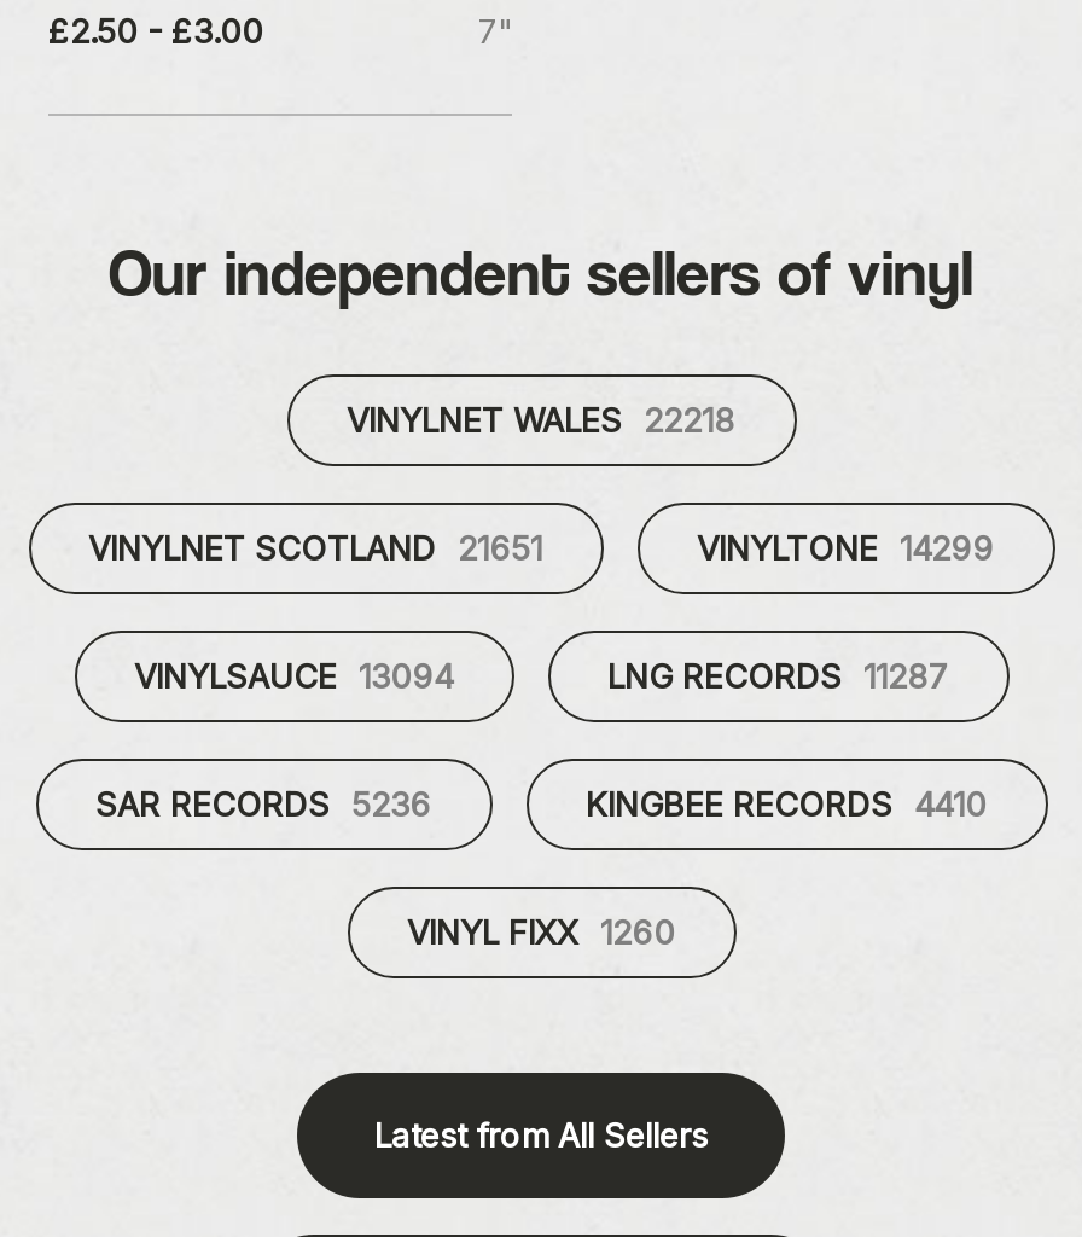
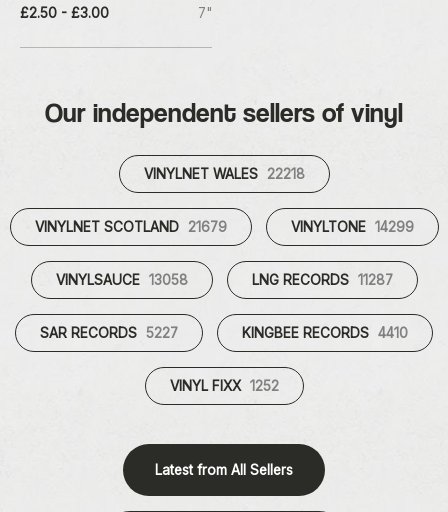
[88,529,542,568] VINYLNET SCOTLAND 21651 -> [34,219,226,235] VINYLNET SCOTLAND 21679
[134,657,453,696] VINYLSAUCE 13094 -> [55,272,187,288] VINYLSAUCE 13058
[95,785,431,824] SAR RECORDS 5236 -> [40,325,178,341] SAR RECORDS 5227
[407,913,675,952] VINYL FIXX 1260 -> [169,378,278,394] VINYL FIXX 1252

